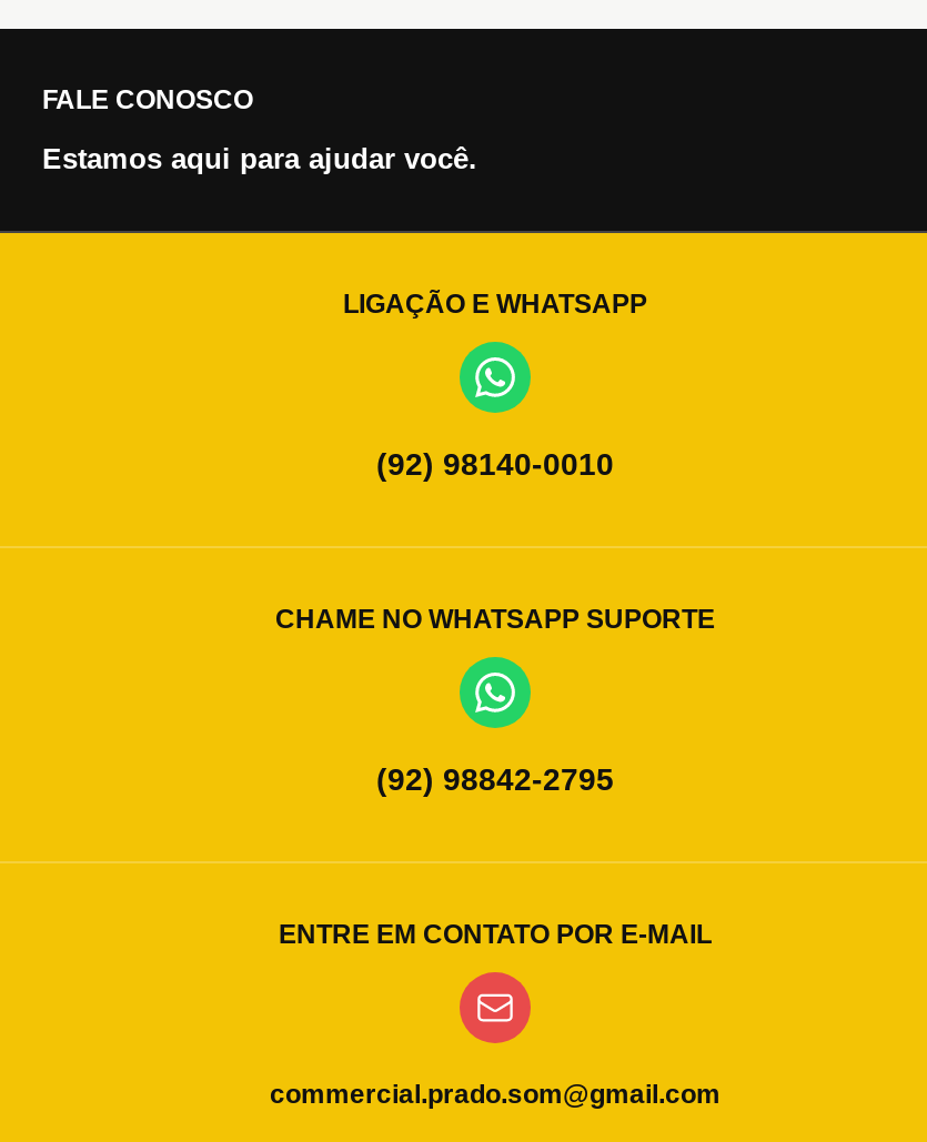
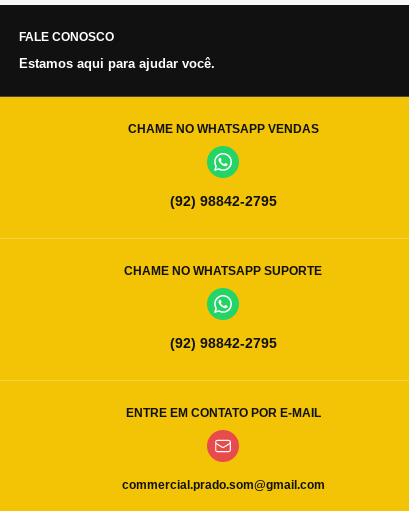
[343,288,647,319] LIGAÇÃO E WHATSAPP -> [127,122,318,136] CHAME NO WHATSAPP VENDAS
[376,447,614,482] (92) 98140-0010 -> [169,193,276,209] (92) 98842-2795

